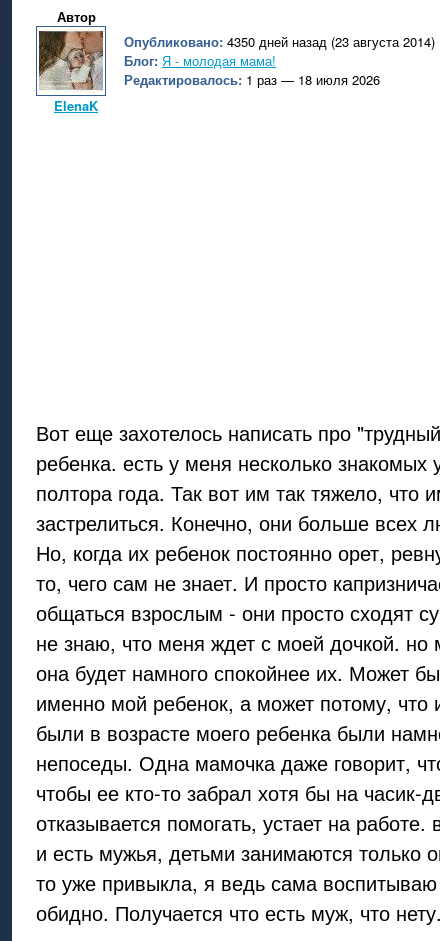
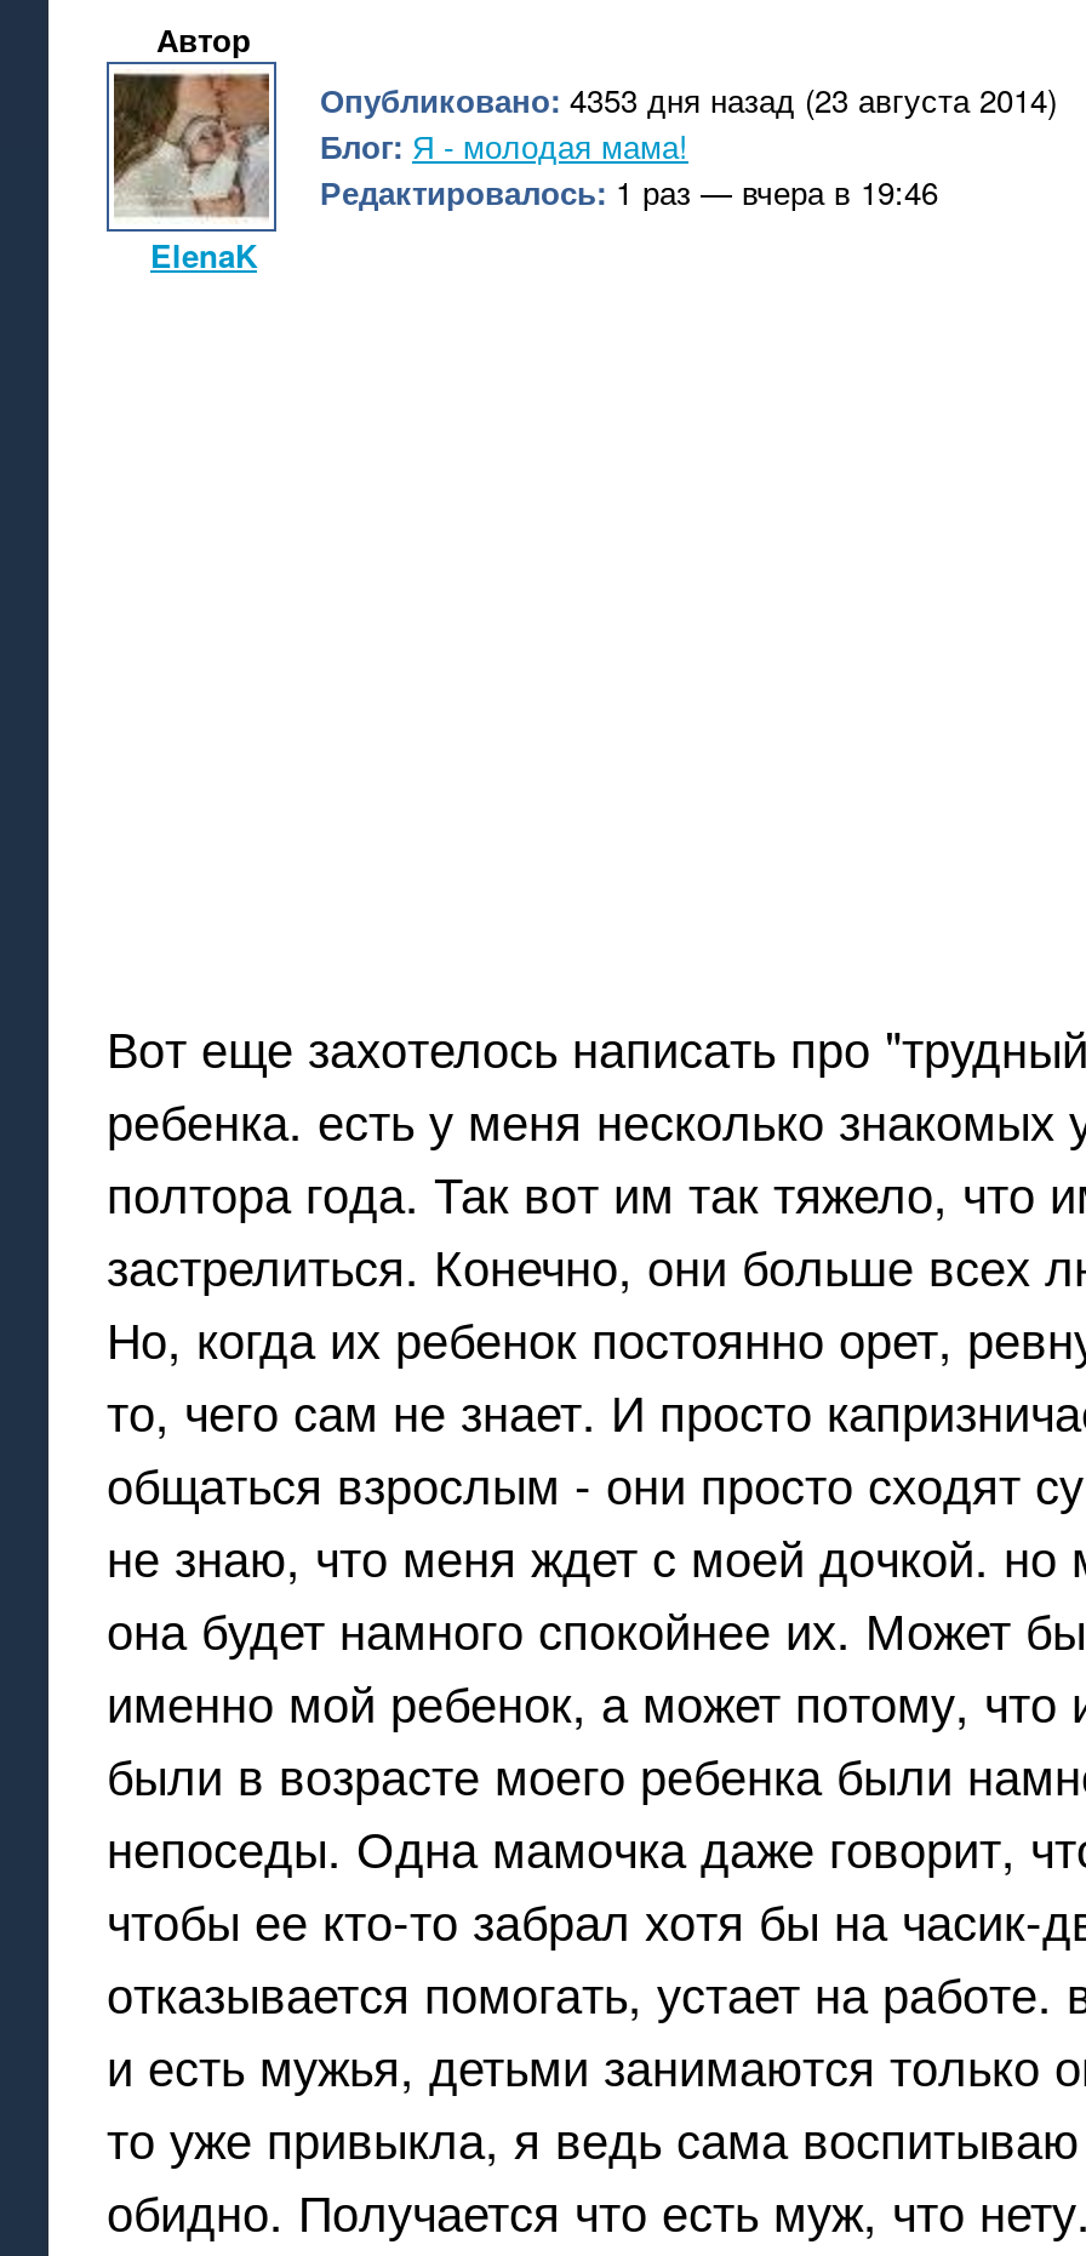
[124,32,435,51] Опубликовано: 4350 дней назад (23 августа 2014) -> [320,76,1057,122] Опубликовано: 4353 дня назад (23 августа 2014)
[124,70,380,89] Редактировалось: 1 раз — 18 июля 2026 -> [320,169,938,215] Редактировалось: 1 раз — вчера в 19:46

